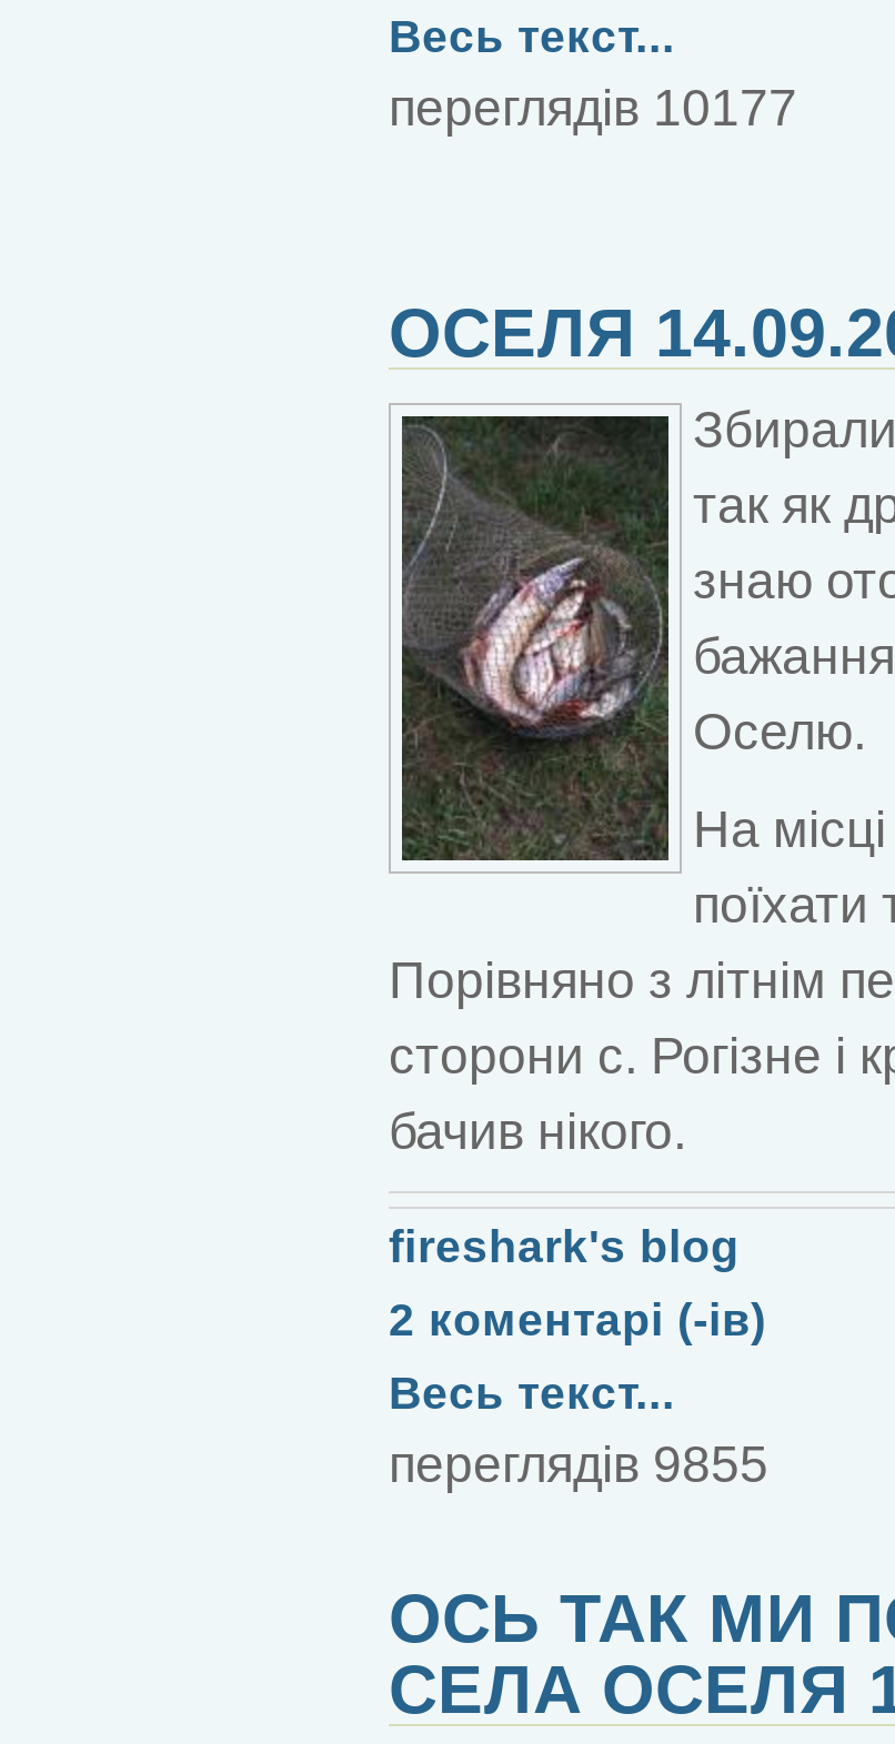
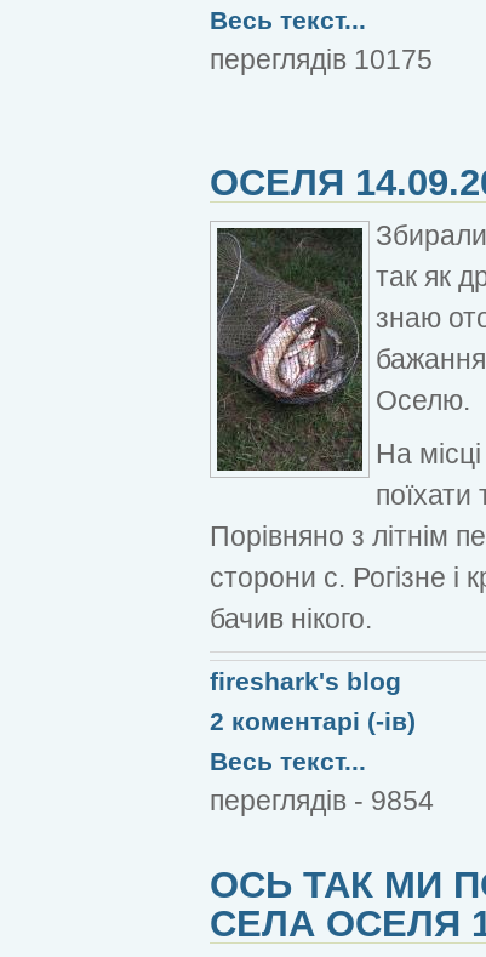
[389,79,797,137] переглядів 10177 -> [210,44,433,75] переглядів 10175
[389,1435,768,1493] переглядів 9855 -> [210,785,434,816] переглядів - 9854

